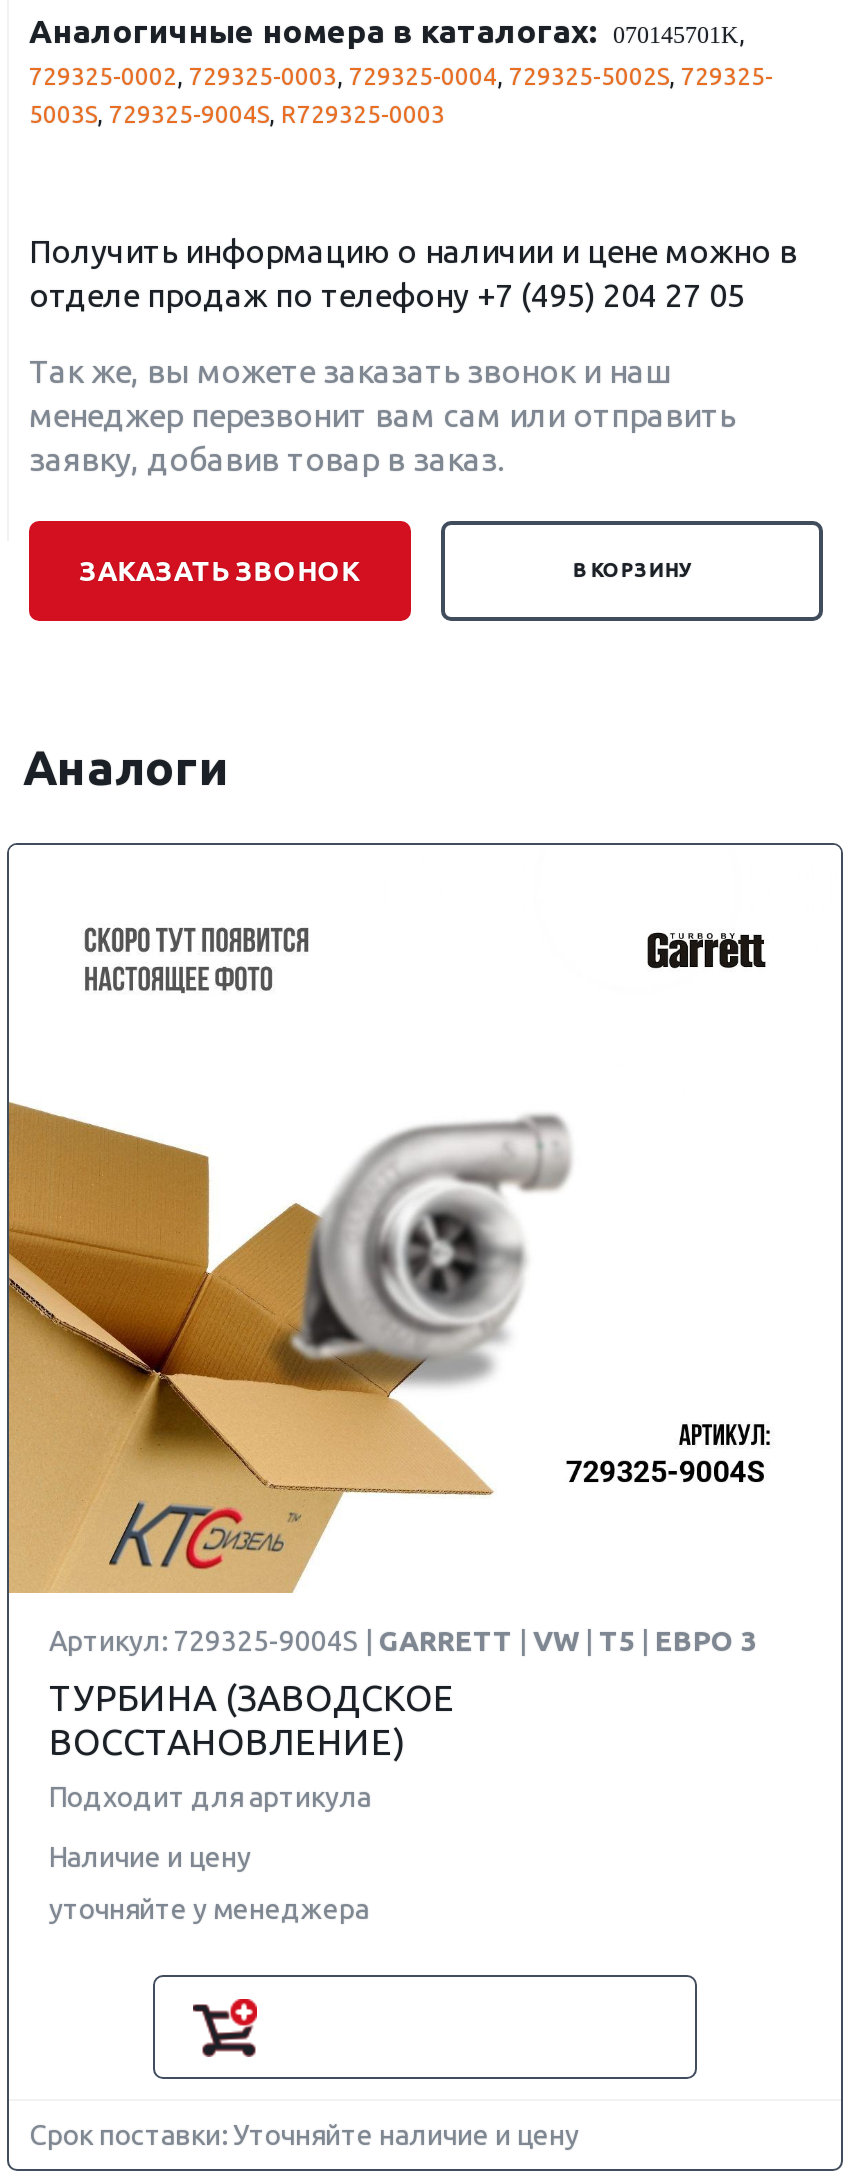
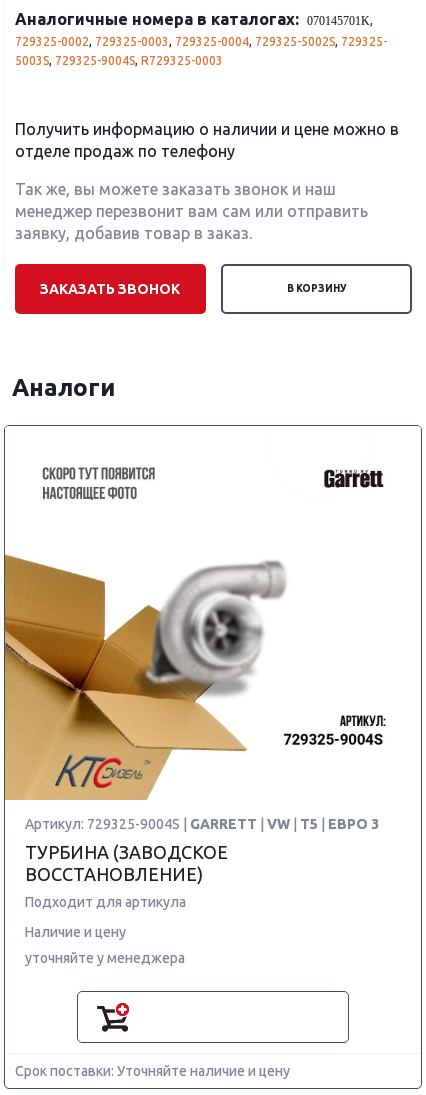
[29,277,745,313] отделе продаж по телефону +7 (495) 204 27 05 -> [15,142,235,160] отделе продаж по телефону

